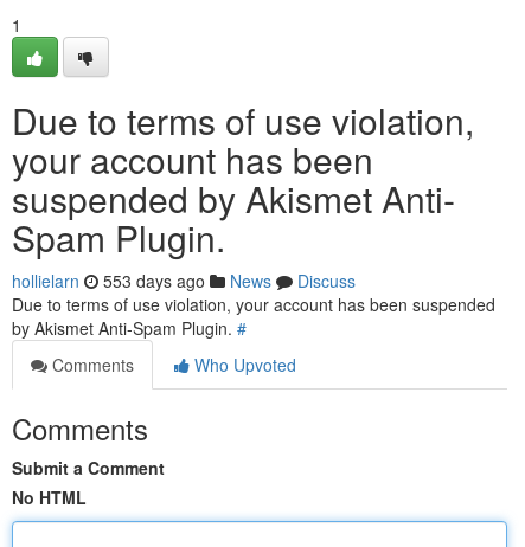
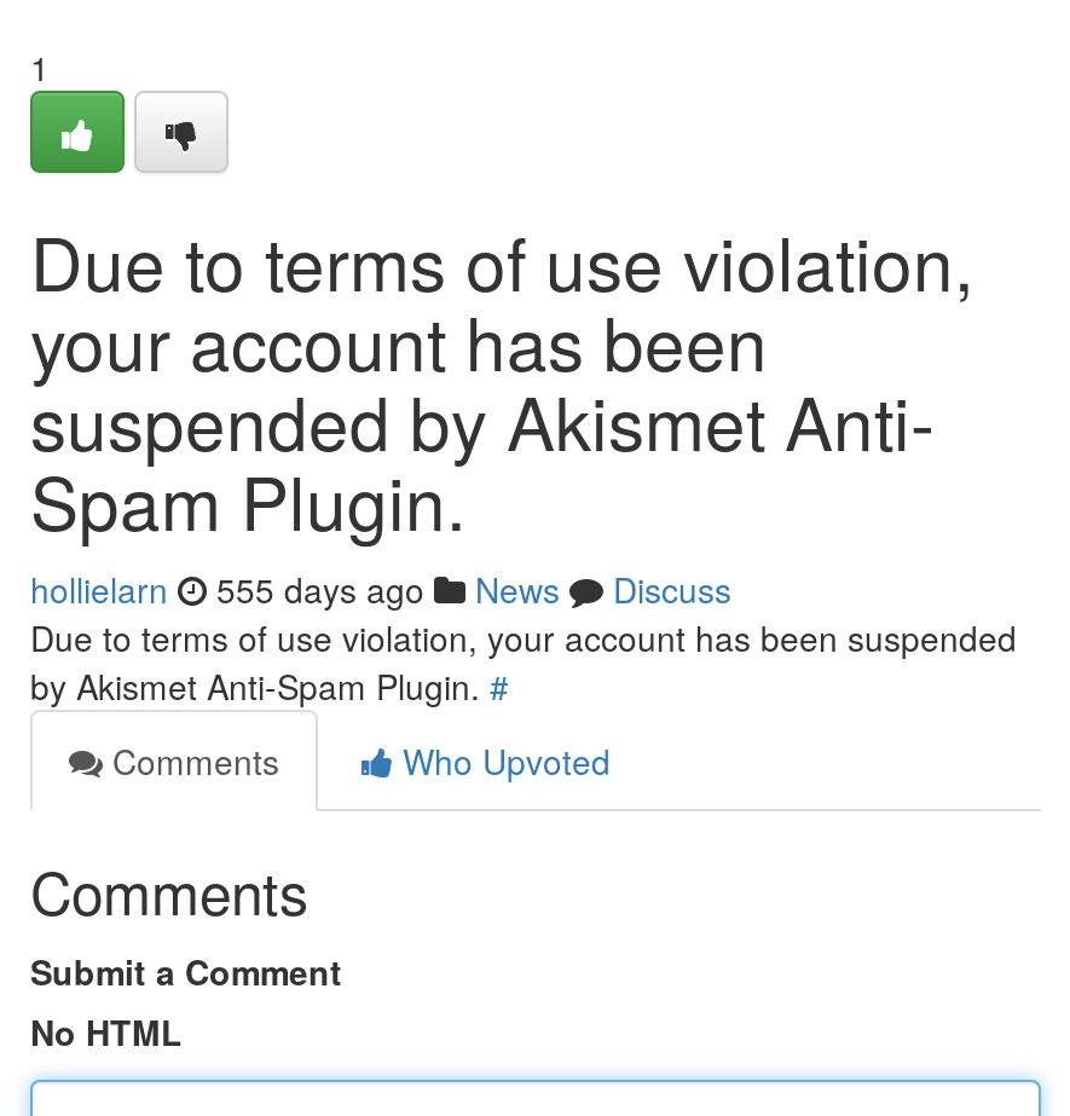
[12,269,356,292] hollielarn 553 days ago News Discuss -> [30,565,731,613] hollielarn 555 days ago News Discuss

